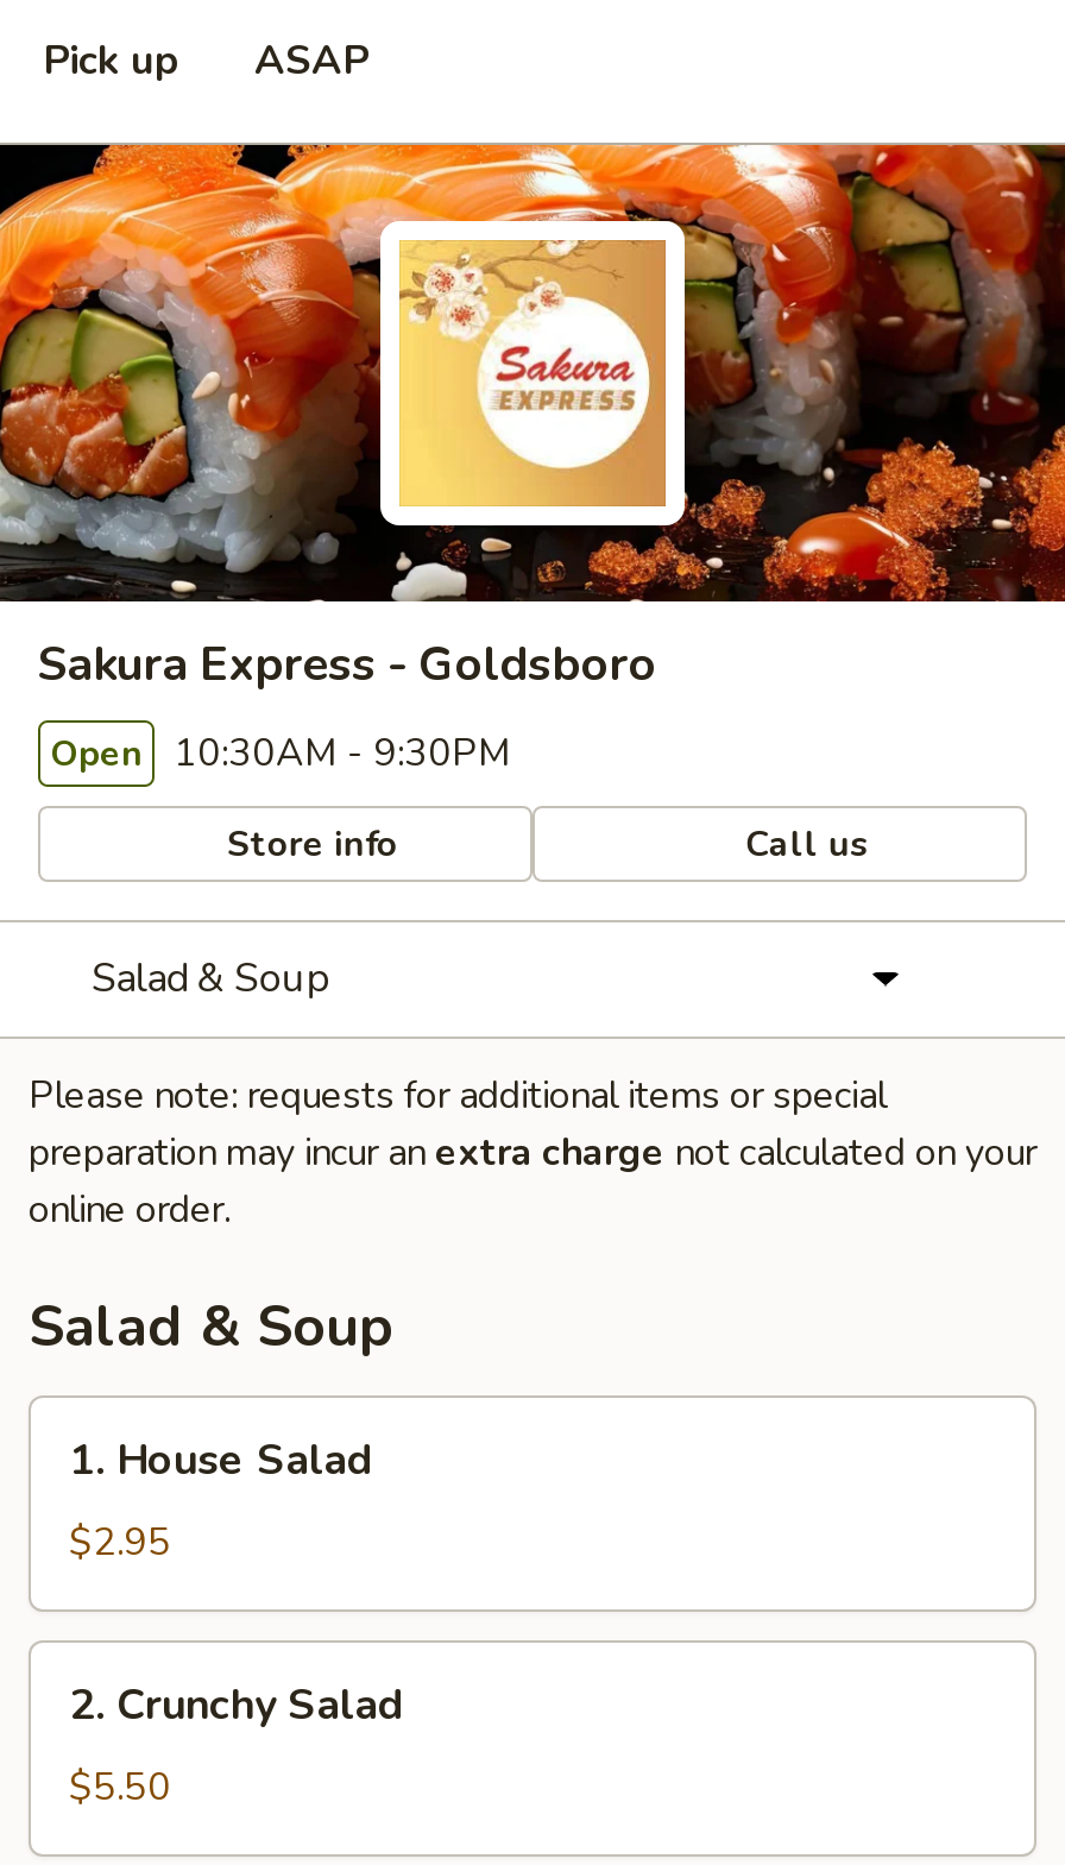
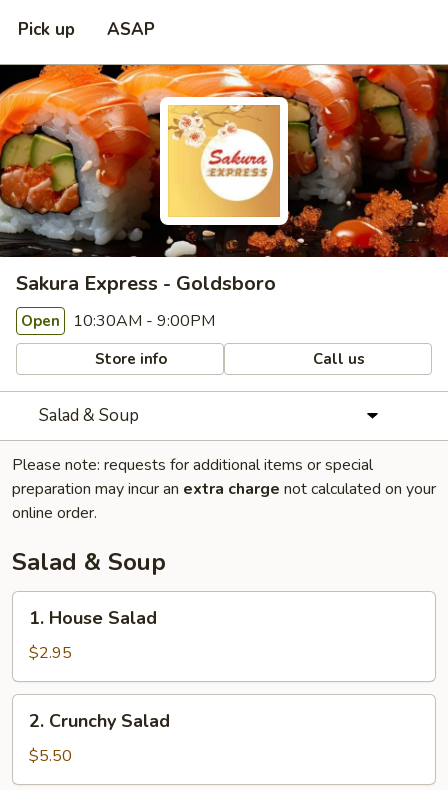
[50,727,511,780] Open 10:30AM - 9:30PM -> [21,310,215,332] Open 10:30AM - 9:00PM

